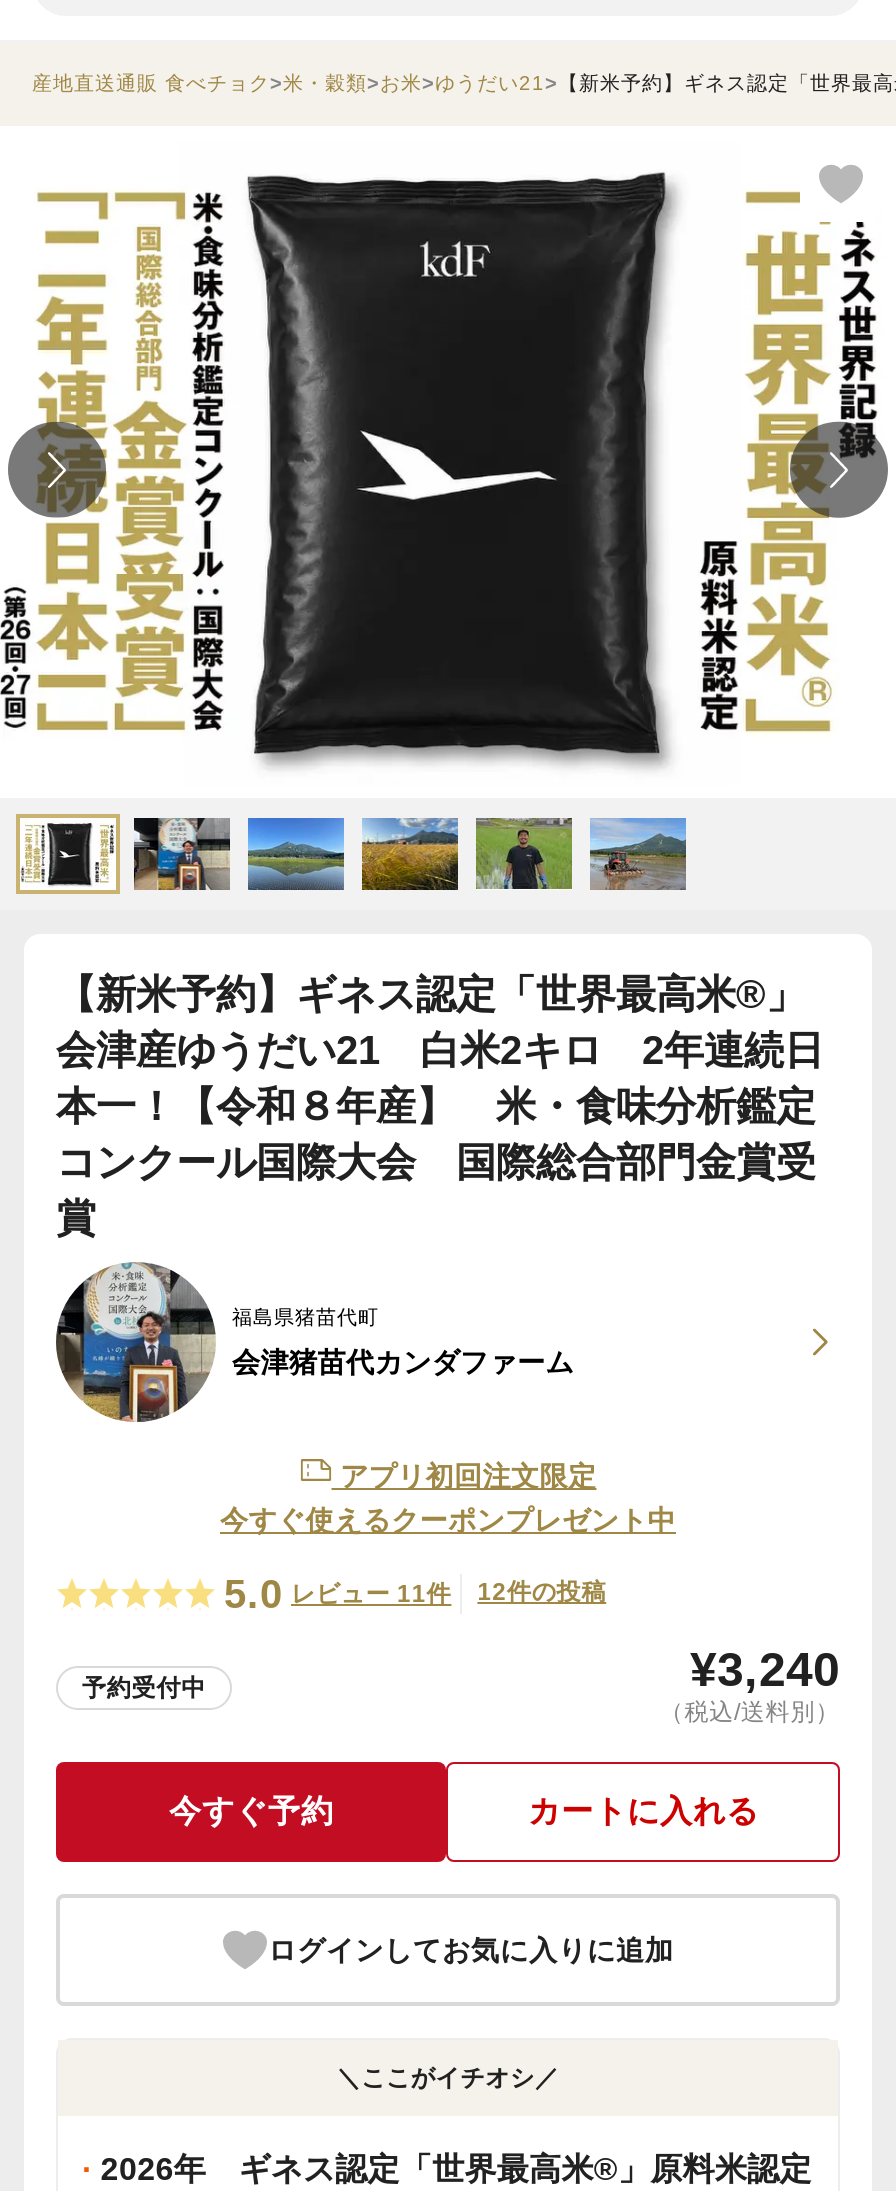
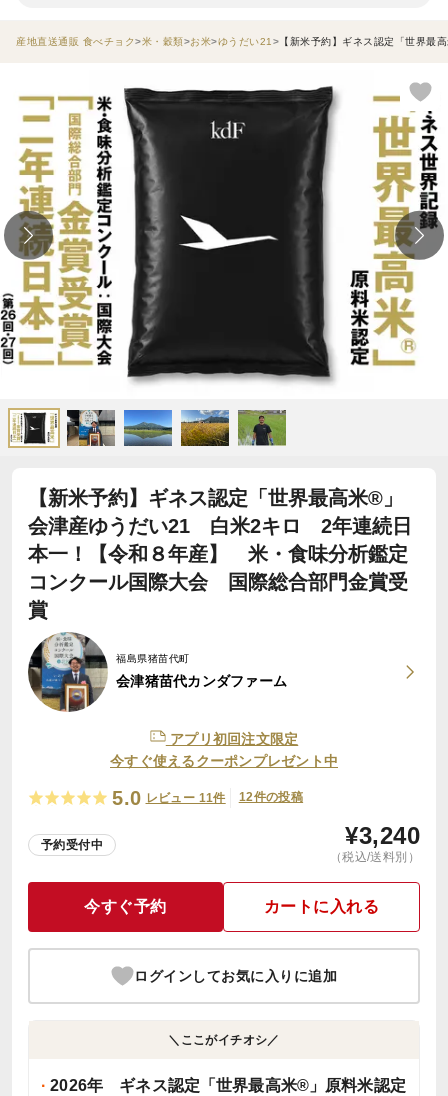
[588,816,688,892] [image] -> none

